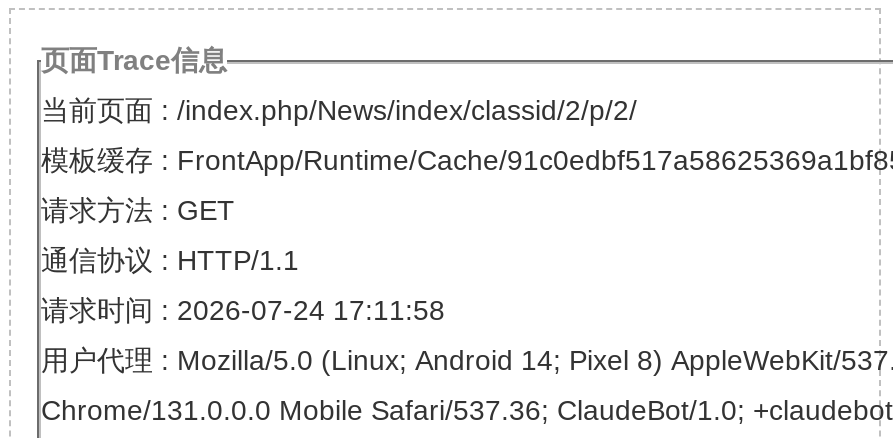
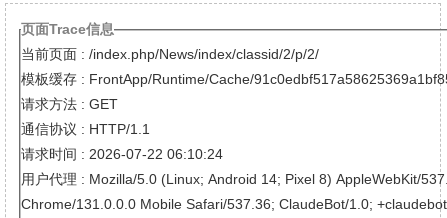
[41,294,445,326] 请求时间 : 2026-07-24 17:11:58 -> [21,146,223,162] 请求时间 : 2026-07-22 06:10:24

